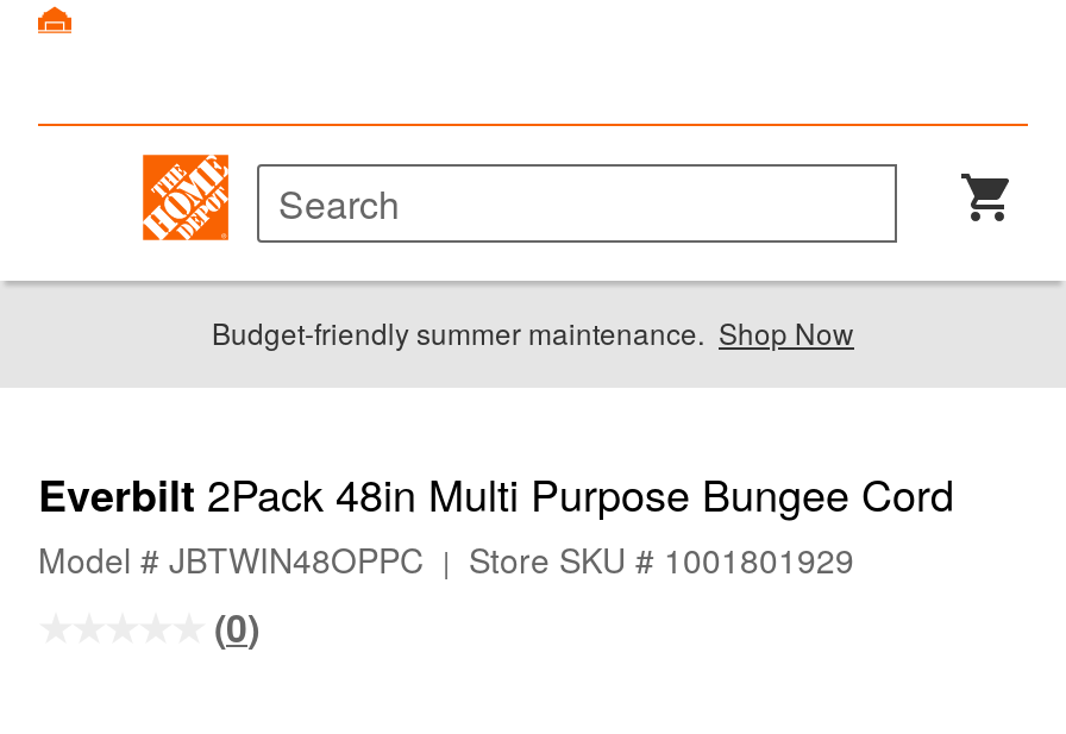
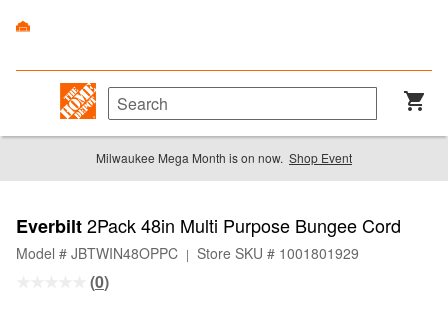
[212,313,854,353] Budget-friendly summer maintenance. Shop Now -> [96,149,352,166] Milwaukee Mega Month is on now. Shop Event

